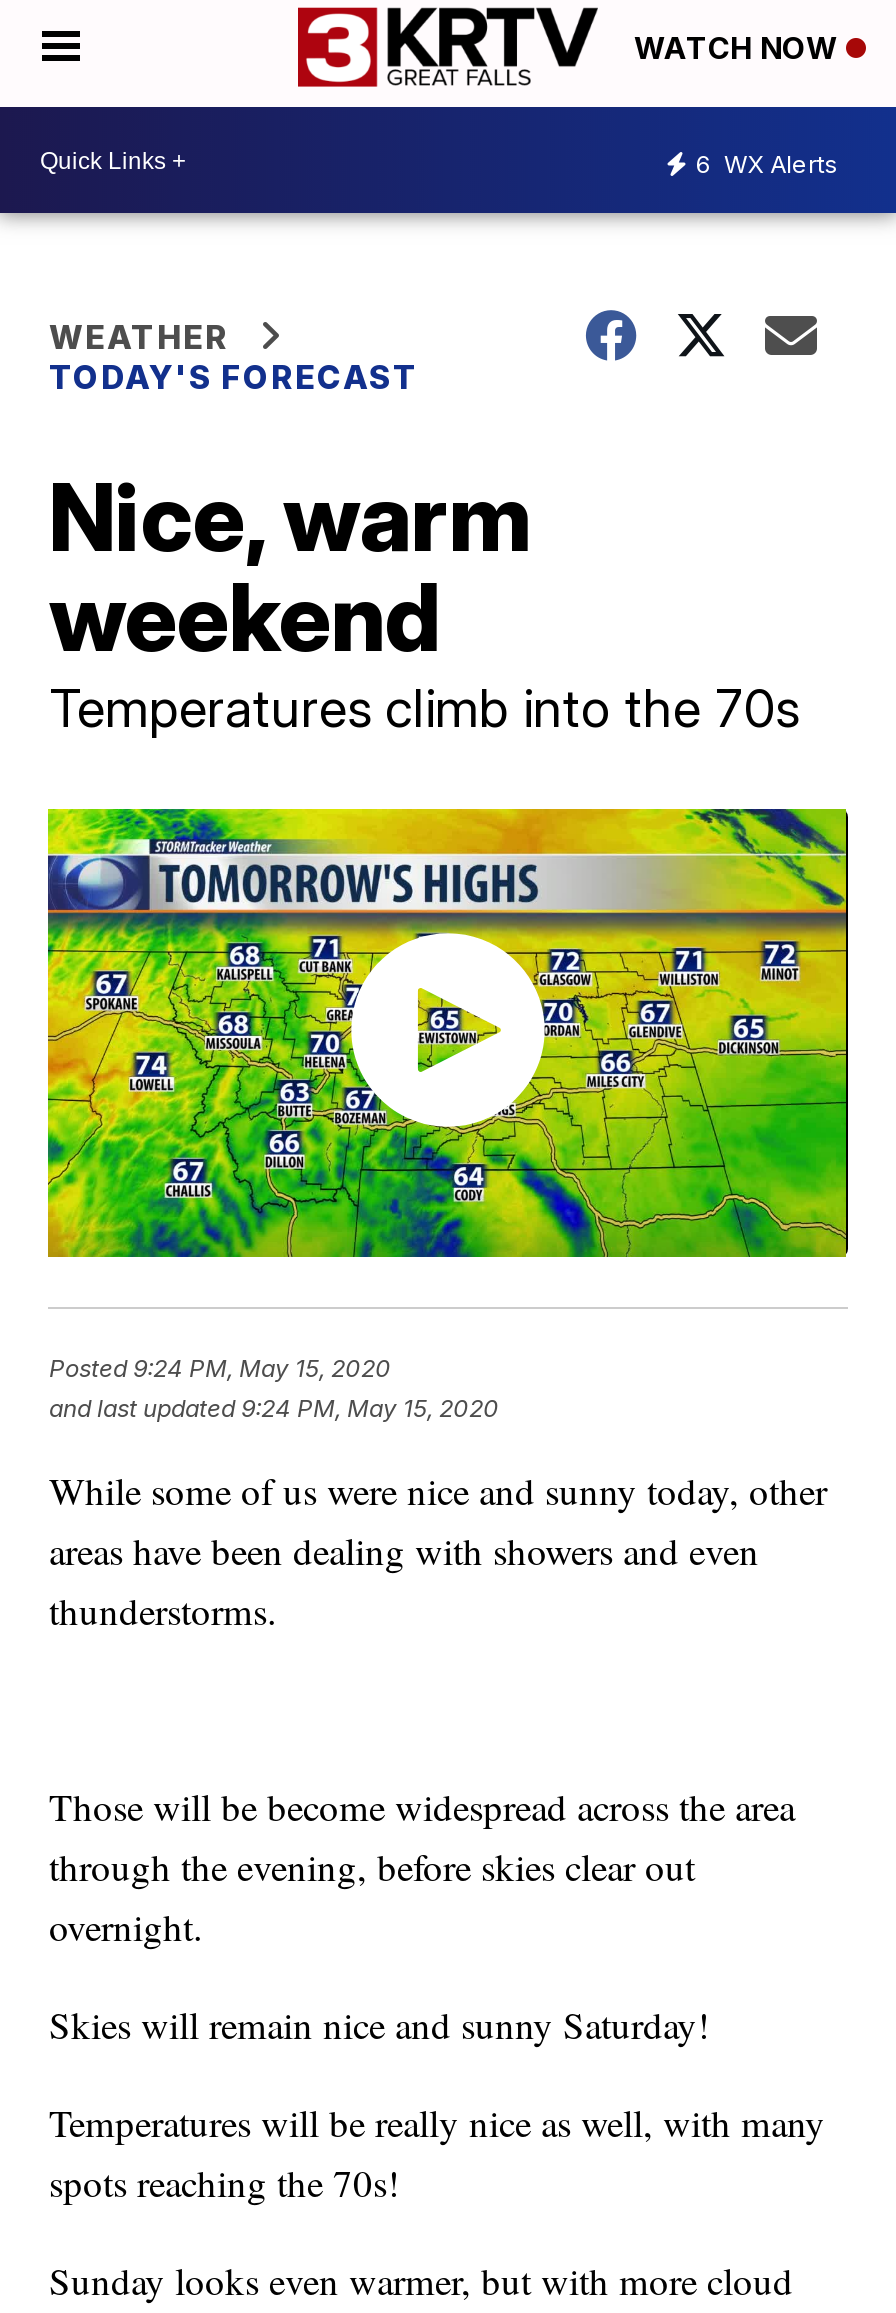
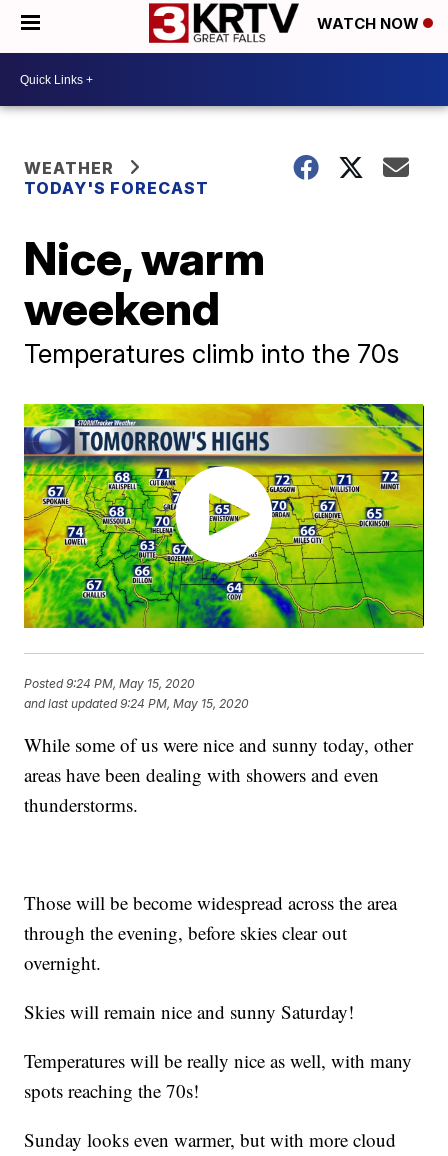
[696,148,838,178] 6 WX Alerts -> none

